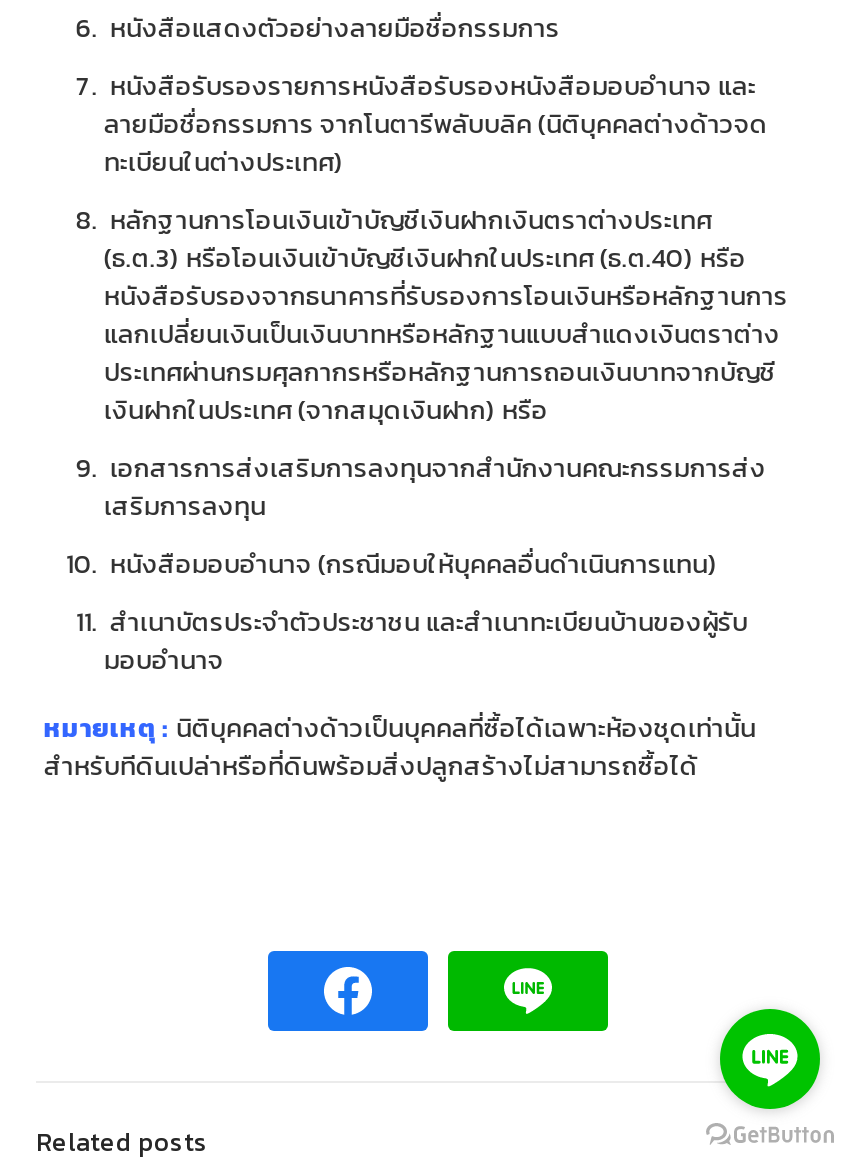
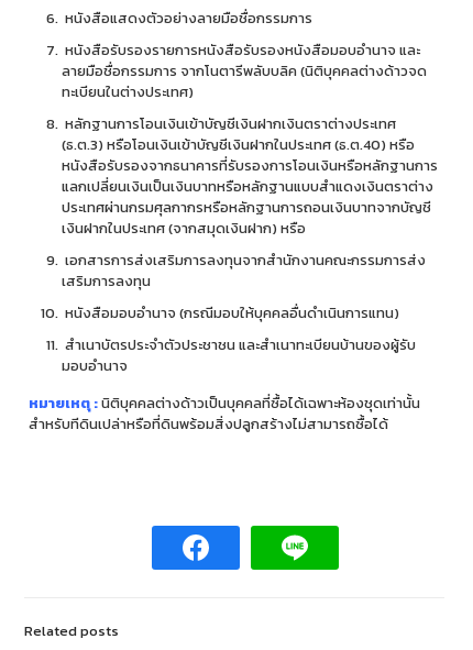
[706,1007,834,1145] [image] -> none

